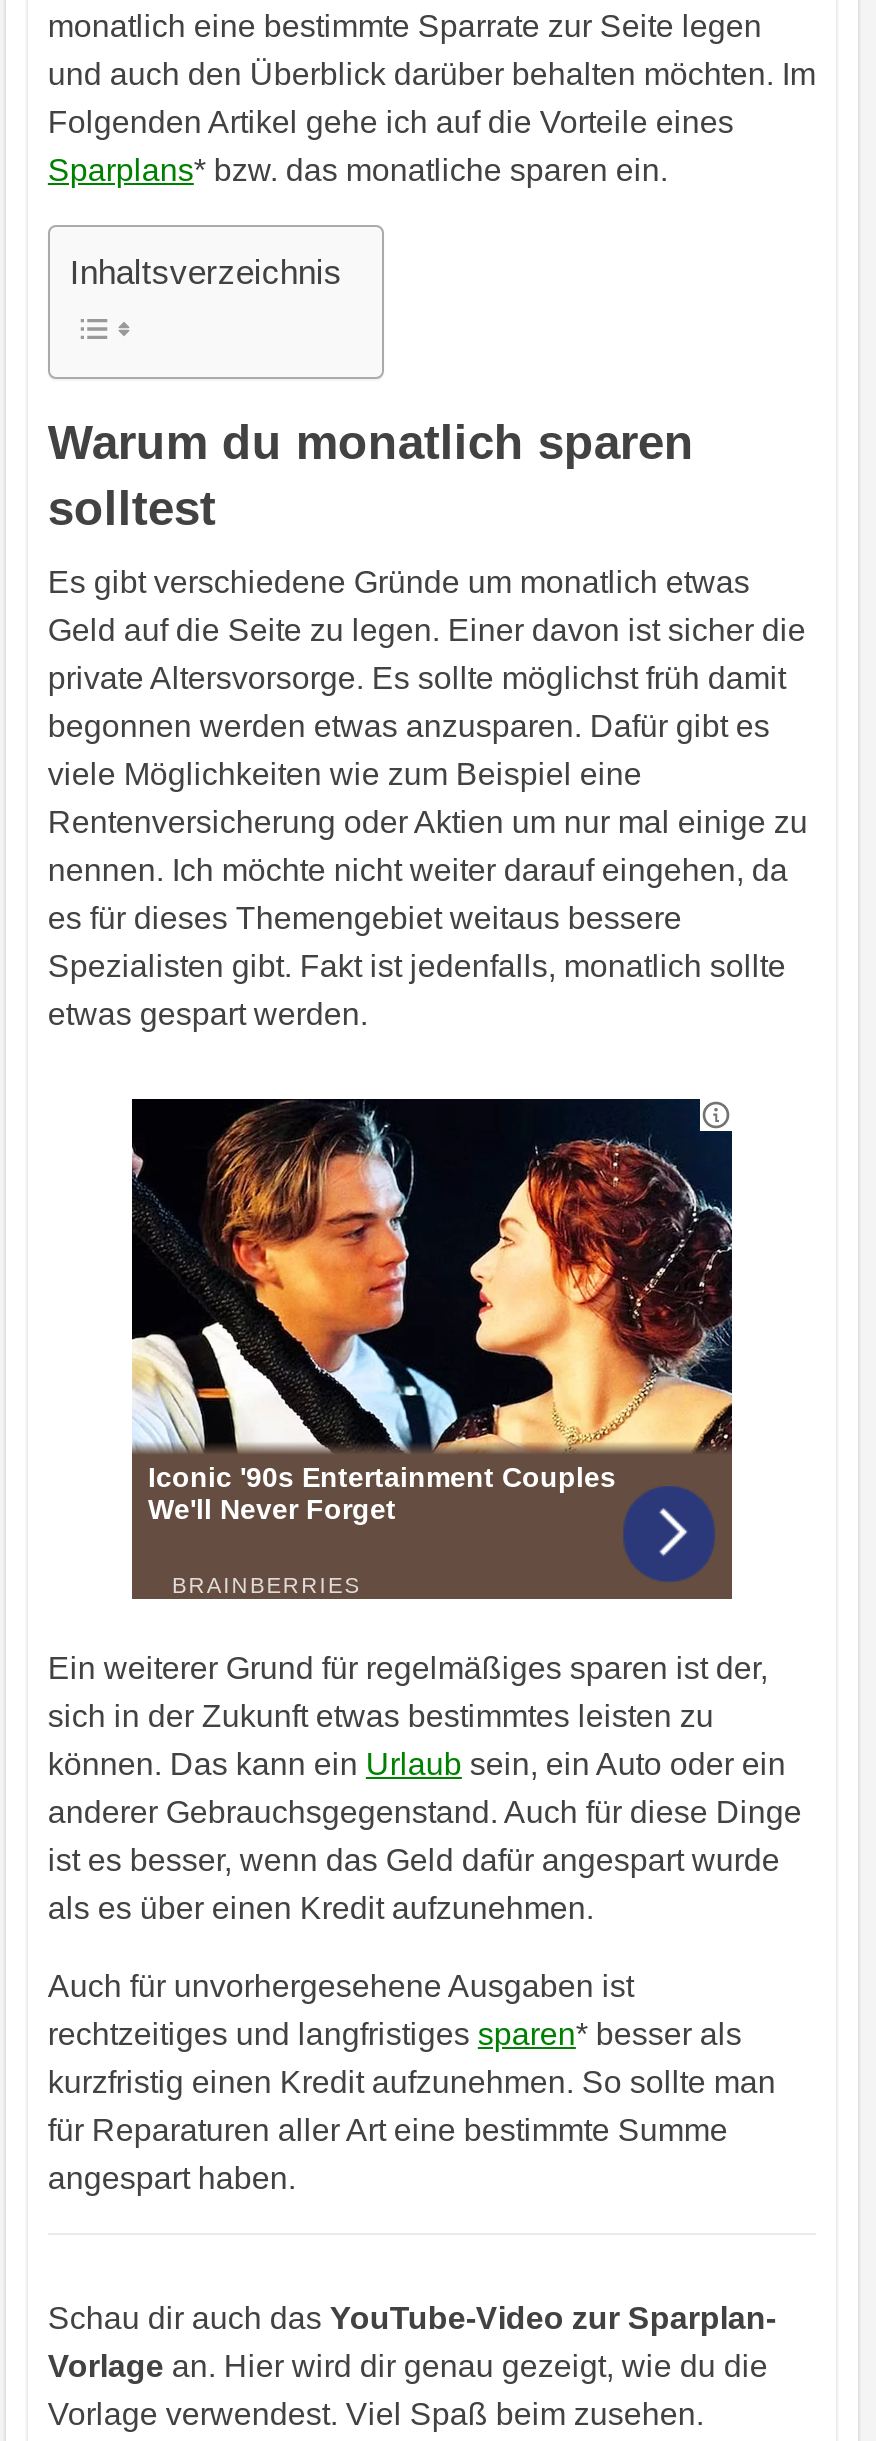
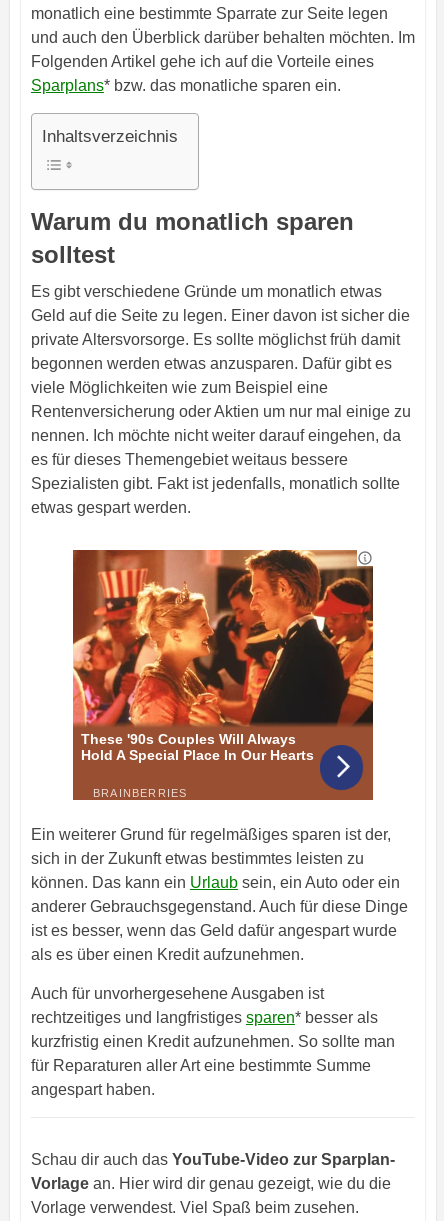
[130,1097,734,1599] [image] -> [72,549,374,800] [image]

